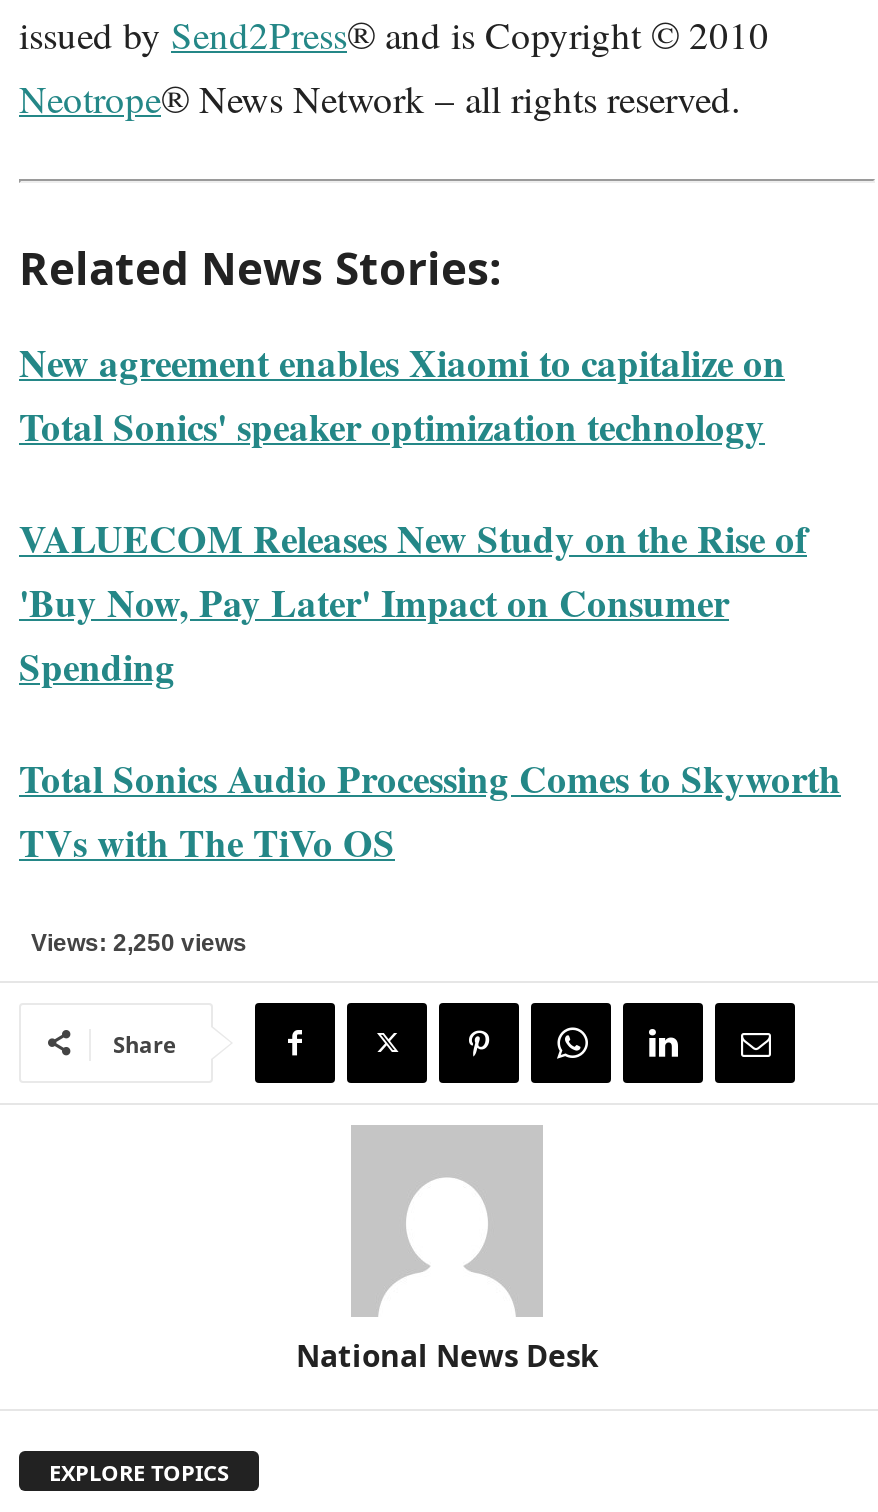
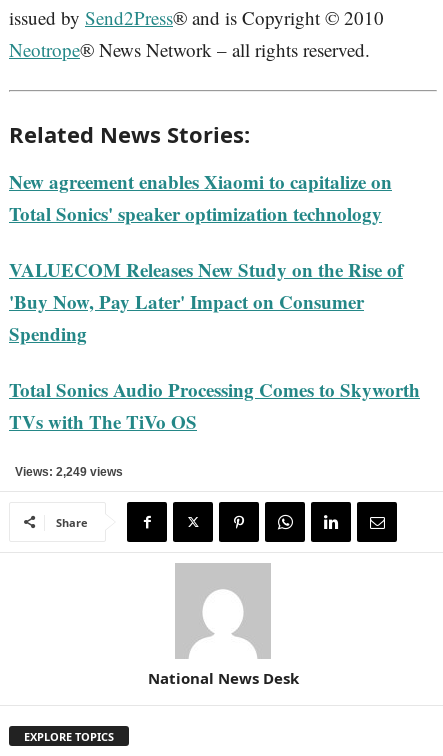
[19,929,247,957] Views: 2,250 views -> [9,465,123,479] Views: 2,249 views

